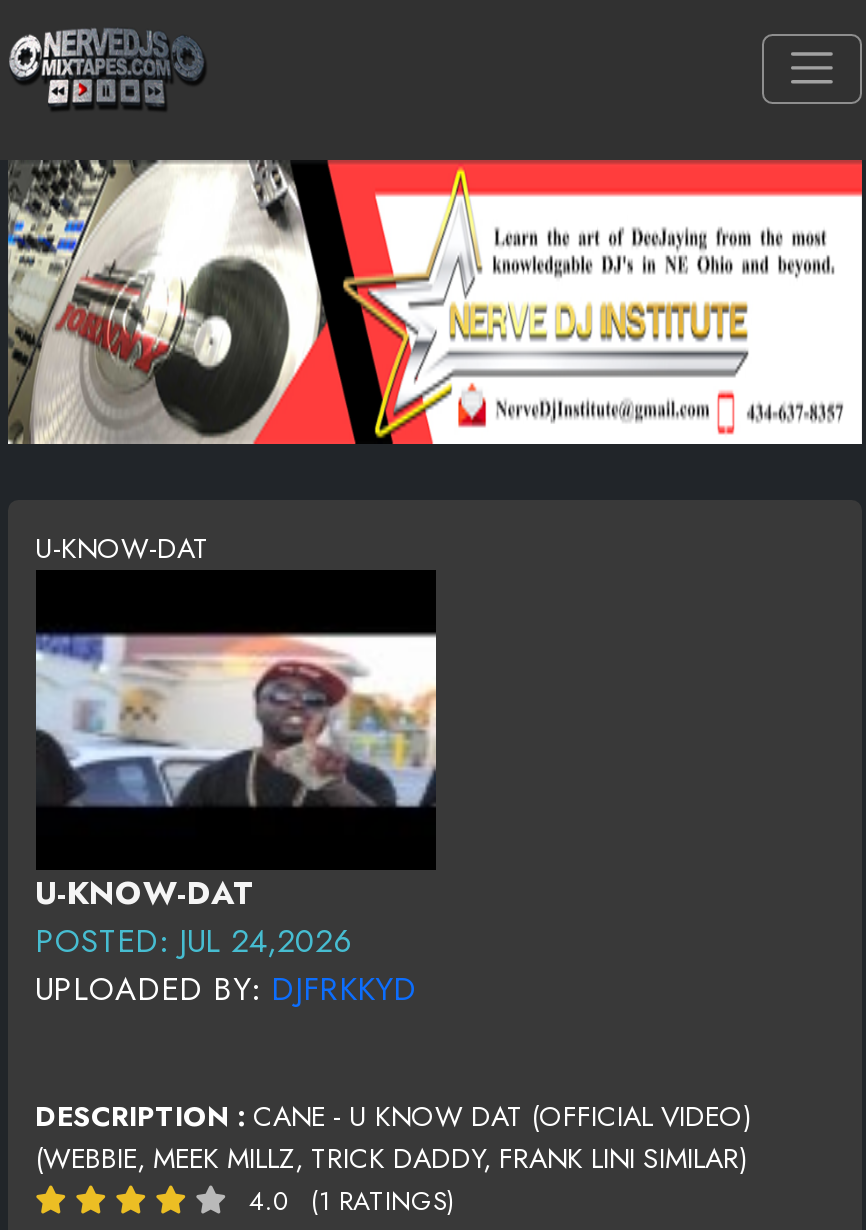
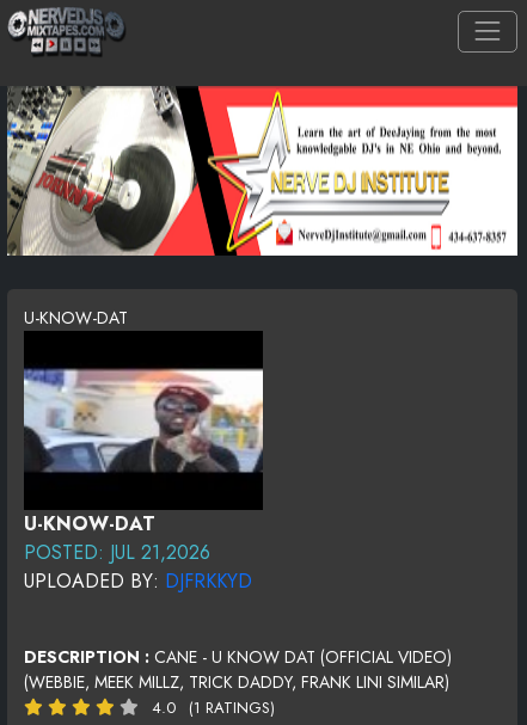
[35,918,351,964] POSTED: JUL 24,2026 -> [23,539,210,566] POSTED: JUL 21,2026

